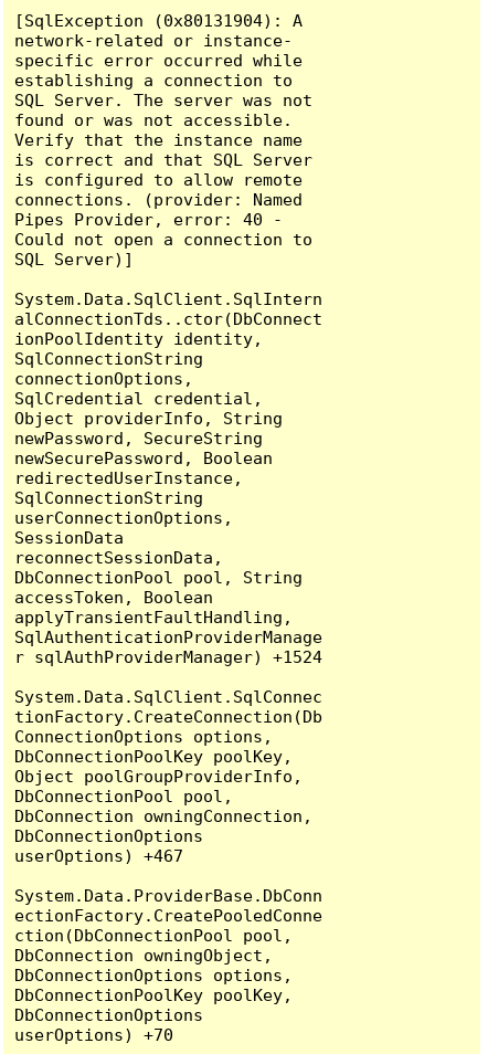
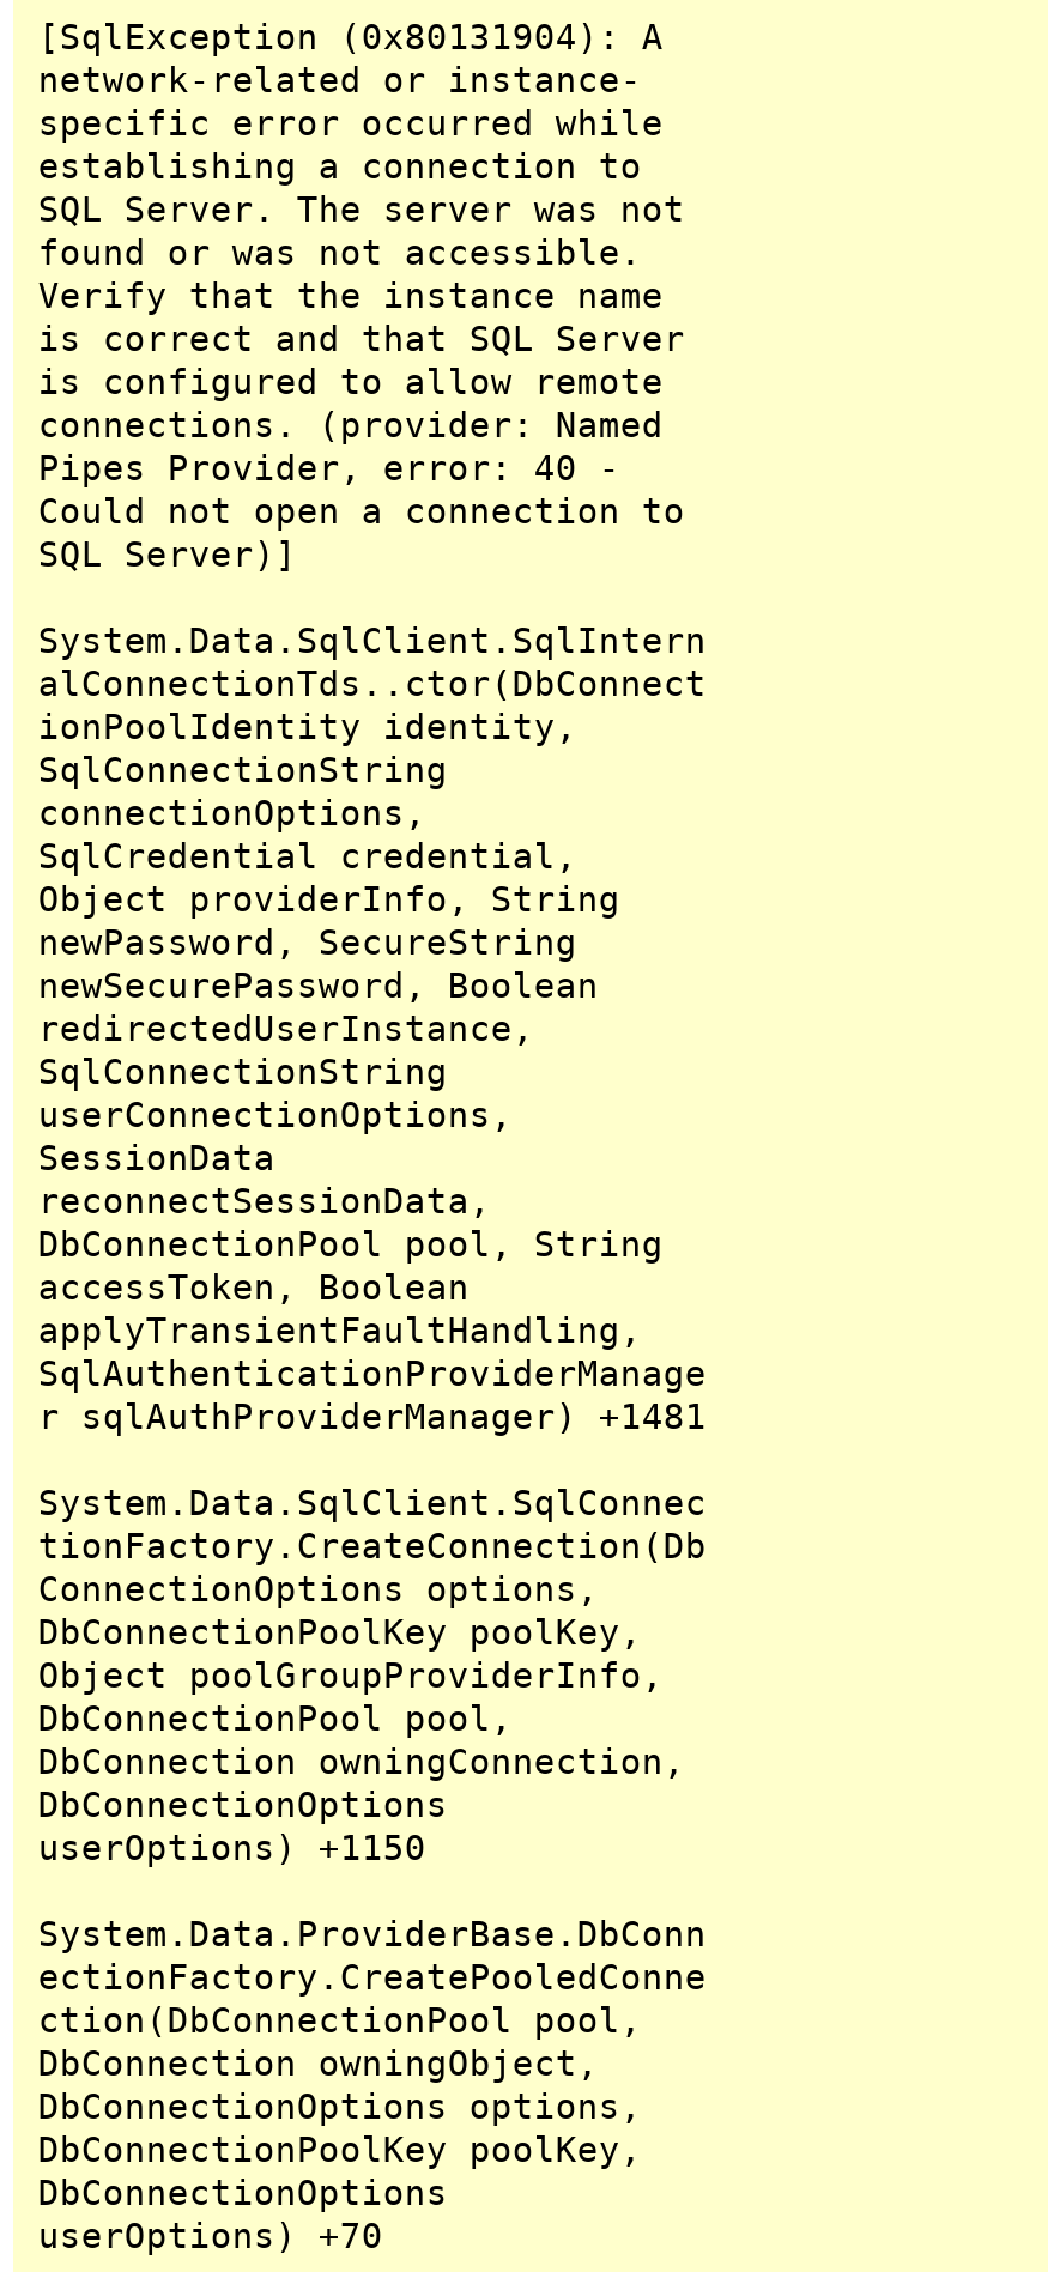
[15,647,323,666] r sqlAuthProviderManager) +1524 -> [38,1395,706,1436] r sqlAuthProviderManager) +1481
[15,846,184,865] userOptions) +467 -> [38,1826,426,1867] userOptions) +1150

